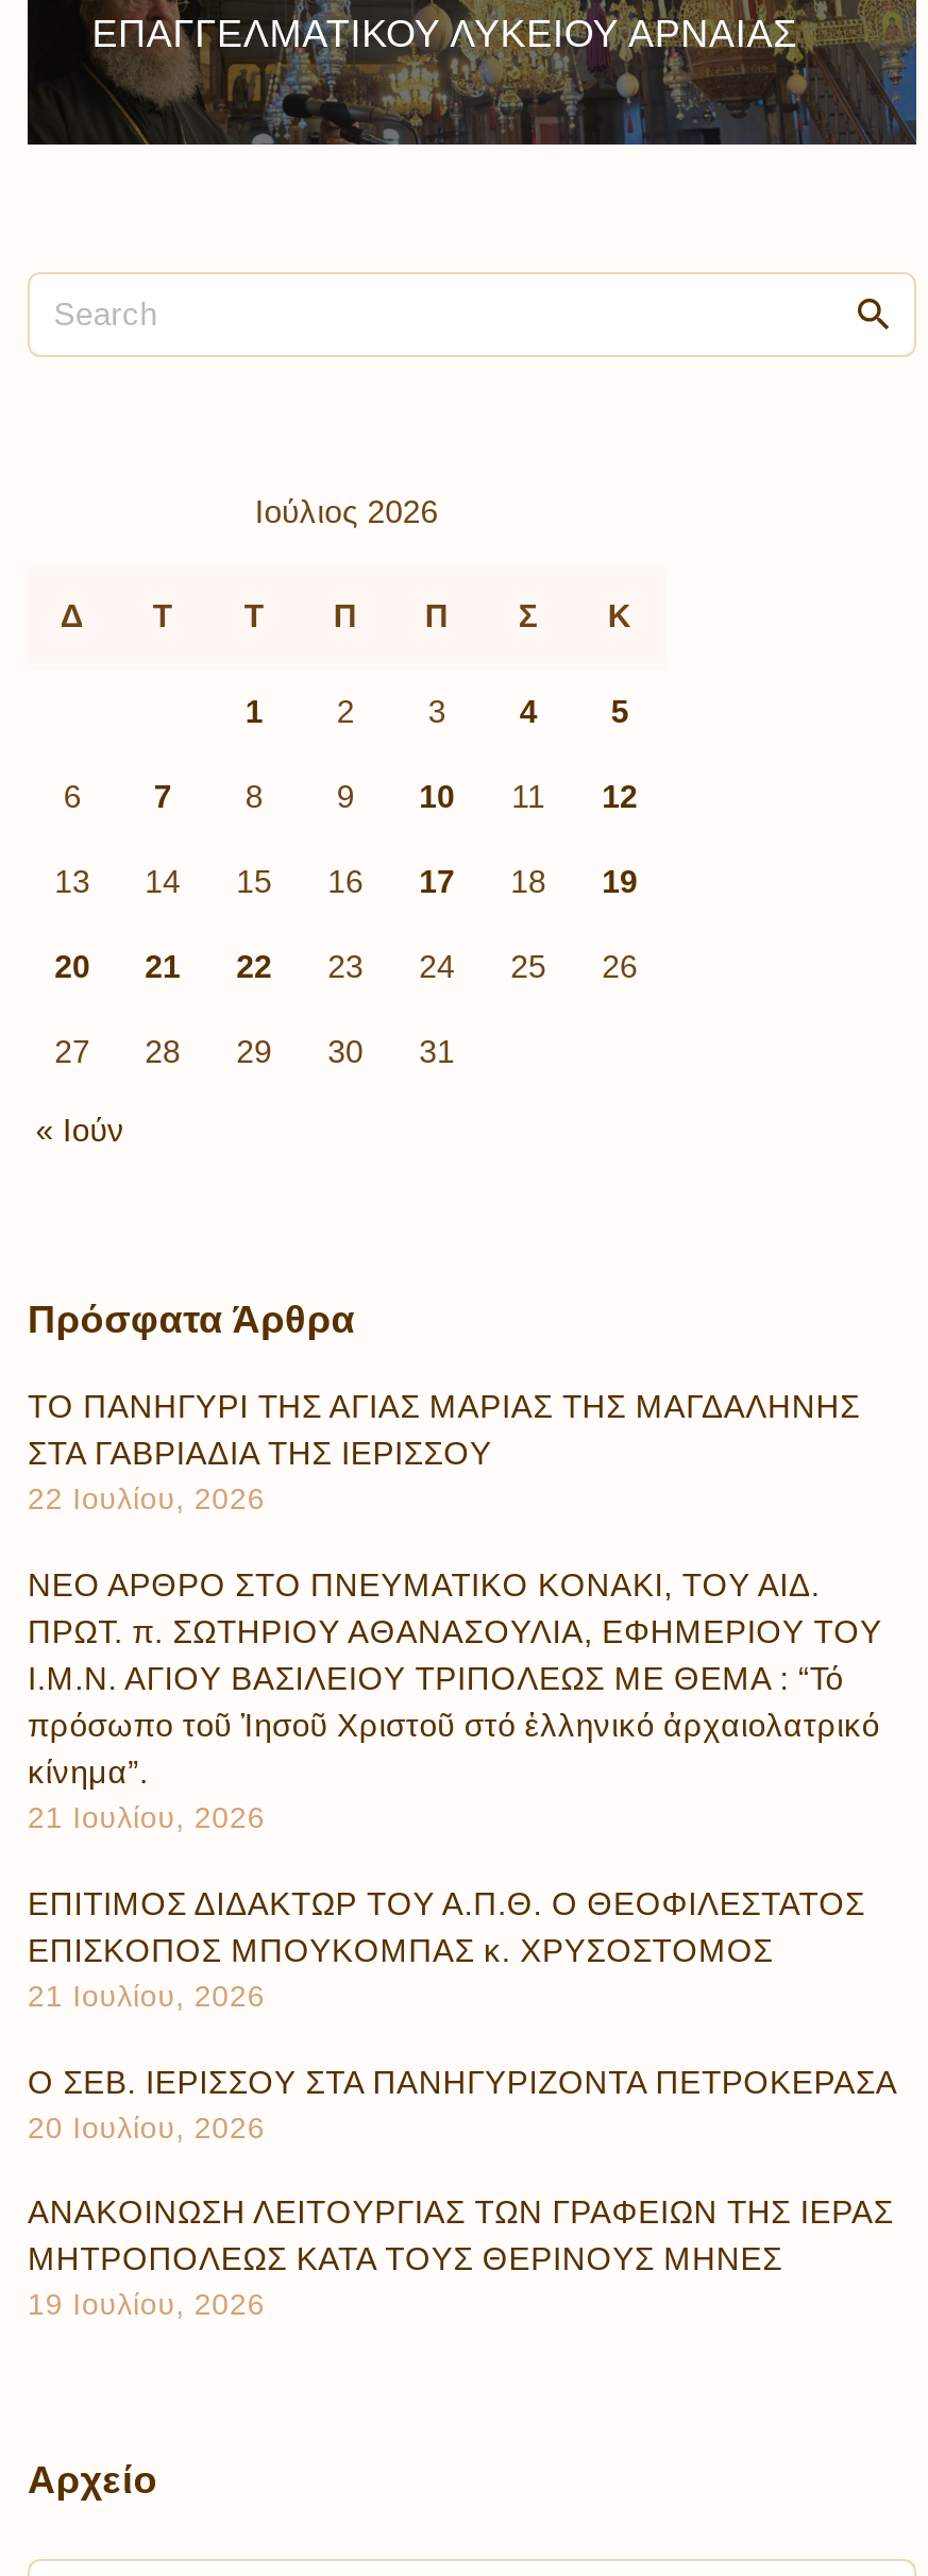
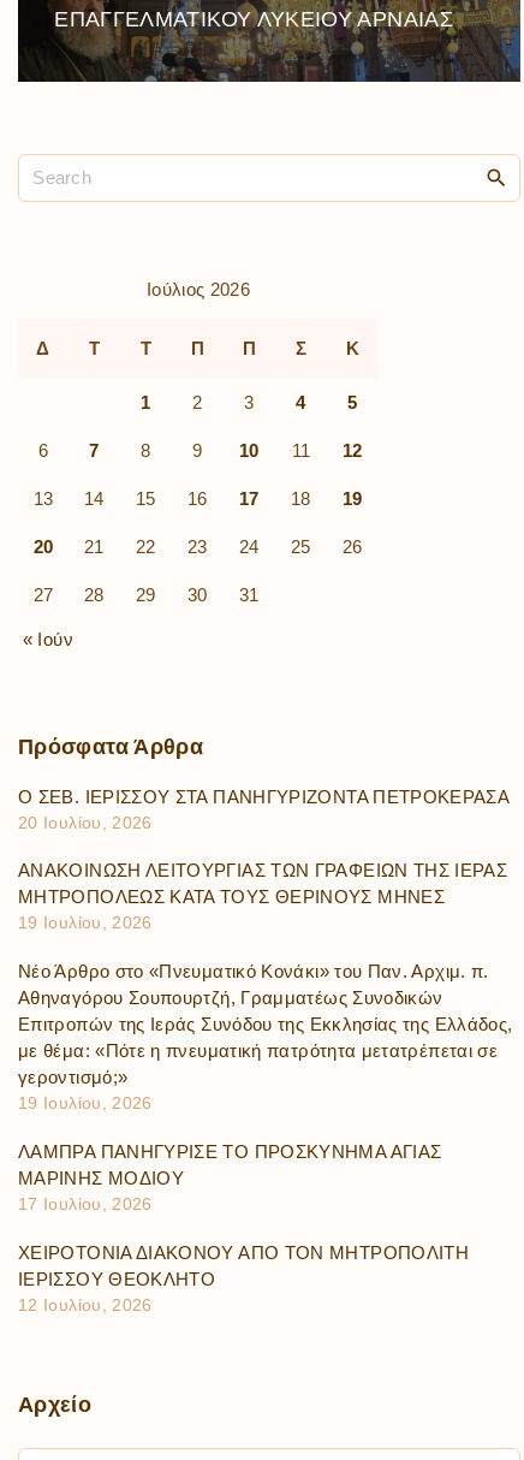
[28,1389,882,2013] ΤΟ ΠΑΝΗΓΥΡΙ ΤΗΣ ΑΓΙΑΣ ΜΑΡΙΑΣ ΤΗΣ ΜΑΓΔΑΛΗΝΗΣ | ΣΤΑ ΓΑΒΡΙΑΔΙΑ ΤΗΣ ΙΕΡΙΣΣΟΥ | 22 Ιουλίου, 2026 | ΝΕΟ ΑΡΘΡΟ ΣΤΟ ΠΝΕΥΜΑΤΙΚΟ ΚΟΝΑΚΙ, ΤΟΥ ΑΙΔ. | ΠΡΩΤ. π. ΣΩΤΗΡΙΟΥ ΑΘΑΝΑΣΟΥΛΙΑ, ΕΦΗΜΕΡΙΟΥ ΤΟΥ | Ι.Μ.Ν. ΑΓΙΟΥ ΒΑΣΙΛΕΙΟΥ ΤΡΙΠΟΛΕΩΣ ΜΕ ΘΕΜΑ : “Τό | πρόσωπο τοῦ Ἰησοῦ Χριστοῦ στό ἑλληνικό ἀρχαιολατρικό | κίνημα”. | 21 Ιουλίου, 2026 | ΕΠΙΤΙΜΟΣ ΔΙΔΑΚΤΩΡ ΤΟΥ Α.Π.Θ. Ο ΘΕΟΦΙΛΕΣΤΑΤΟΣ | ΕΠΙΣΚΟΠΟΣ ΜΠΟΥΚΟΜΠΑΣ κ. ΧΡΥΣΟΣΤΟΜΟΣ | 21 Ιουλίου, 2026 -> none
moved [28,2063,898,2322] -> [18,786,510,932]: Ο ΣΕΒ. ΙΕΡΙΣΣΟΥ ΣΤΑ ΠΑΝΗΓΥΡΙΖΟΝΤΑ ΠΕΤΡΟΚΕΡΑΣΑ | 20 Ιουλίου, 2026 | ΑΝΑΚΟΙΝΩΣΗ ΛΕΙΤΟΥΡΓΙΑΣ ΤΩΝ ΓΡΑΦΕΙΩΝ ΤΗΣ ΙΕΡΑΣ | ΜΗΤΡΟΠΟΛΕΩΣ ΚΑΤΑ ΤΟΥΣ ΘΕΡΙΝΟΥΣ ΜΗΝΕΣ | 19 Ιουλίου, 2026
none -> [18,961,513,1314] Νέο Άρθρο στο «Πνευματικό Κονάκι» του Παν. Αρχιμ. π. | Αθηναγόρου Σουπουρτζή, Γραμματέως Συνοδικών | Επιτροπών της Ιεράς Συνόδου της Εκκλησίας της Ελλάδος, | με θέμα: «Πότε η πνευματική πατρότητα μετατρέπεται σε | γεροντισμό;» | 19 Ιουλίου, 2026 | ΛΑΜΠΡΑ ΠΑΝΗΓΥΡΙΣΕ ΤΟ ΠΡΟΣΚΥΝΗΜΑ ΑΓΙΑΣ | ΜΑΡΙΝΗΣ ΜΟΔΙΟΥ | 17 Ιουλίου, 2026 | ΧΕΙΡΟΤΟΝΙΑ ΔΙΑΚΟΝΟΥ ΑΠΟ ΤΟΝ ΜΗΤΡΟΠΟΛΙΤΗ | ΙΕΡΙΣΣΟΥ ΘΕΟΚΛΗΤΟ | 12 Ιουλίου, 2026

